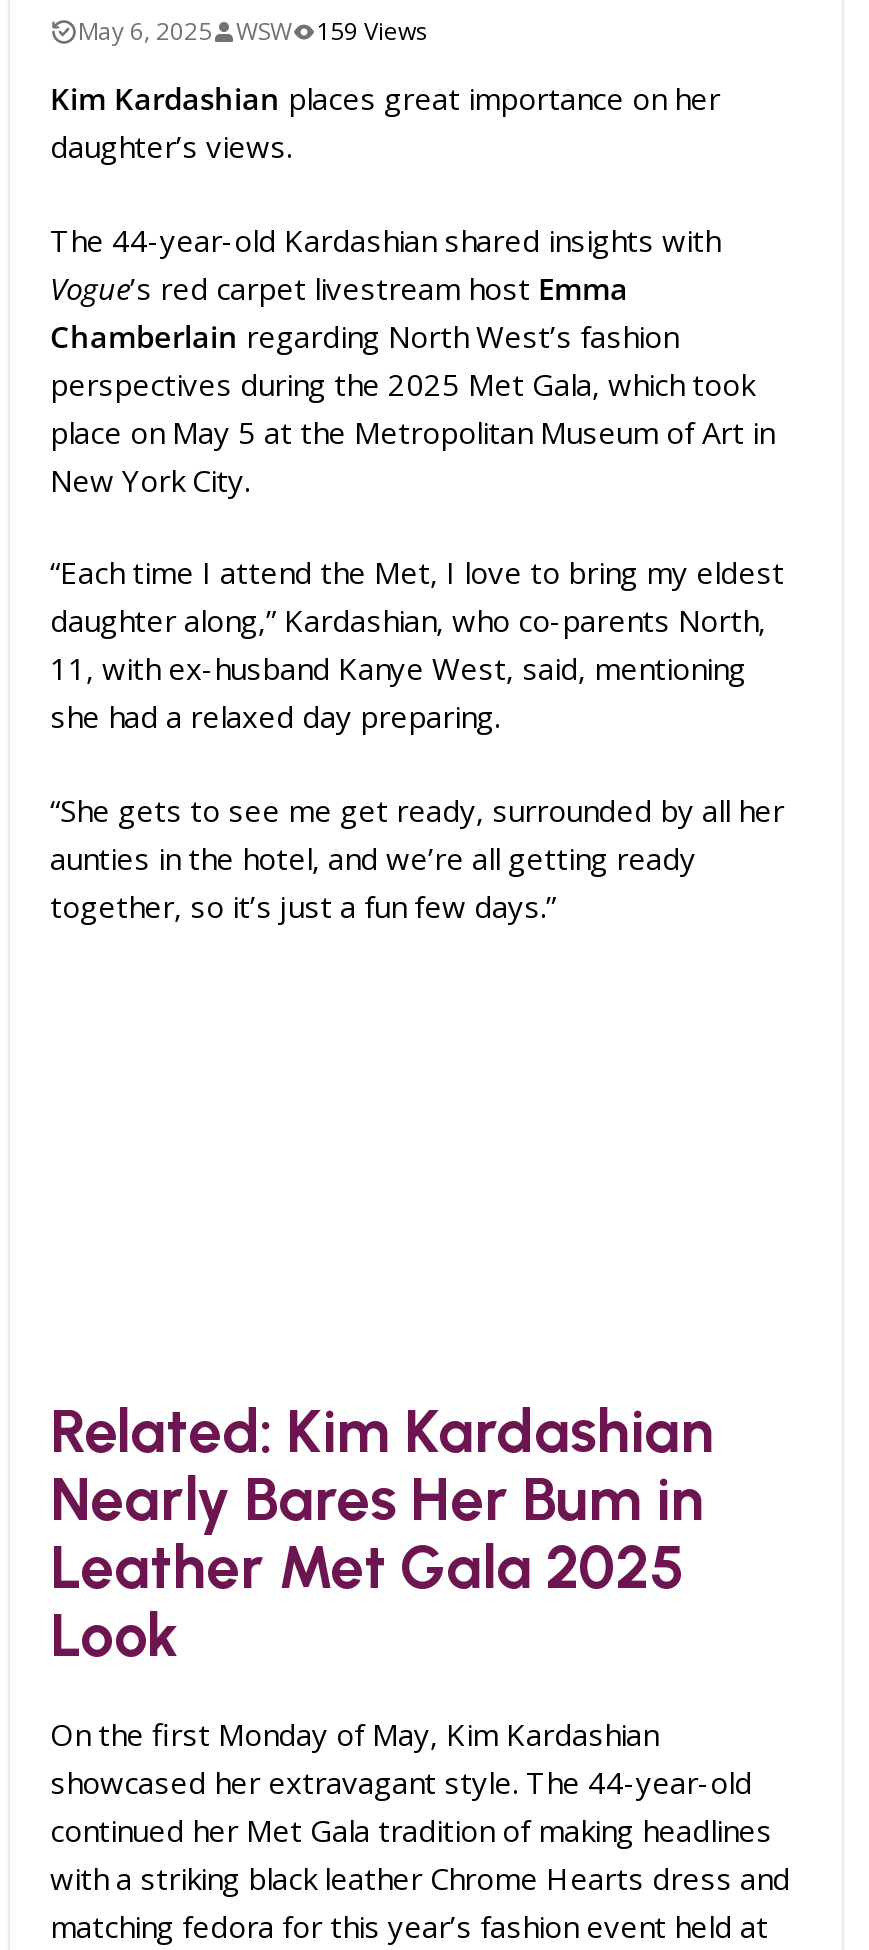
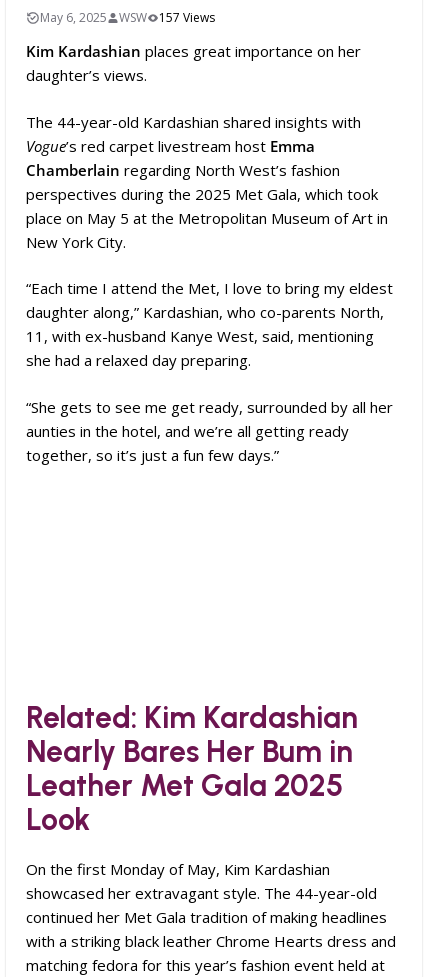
[78,15,428,49] May 6, 2025 WSW 159 Views -> [40,9,215,26] May 6, 2025 WSW 157 Views

